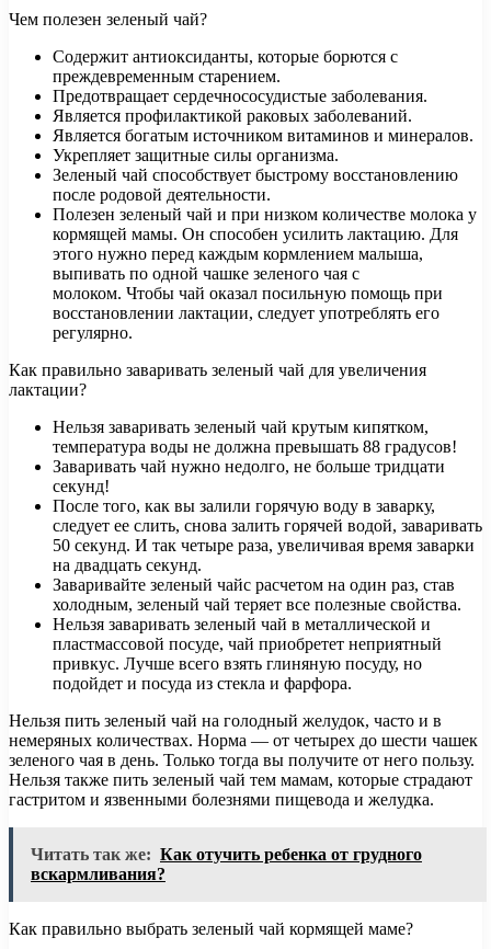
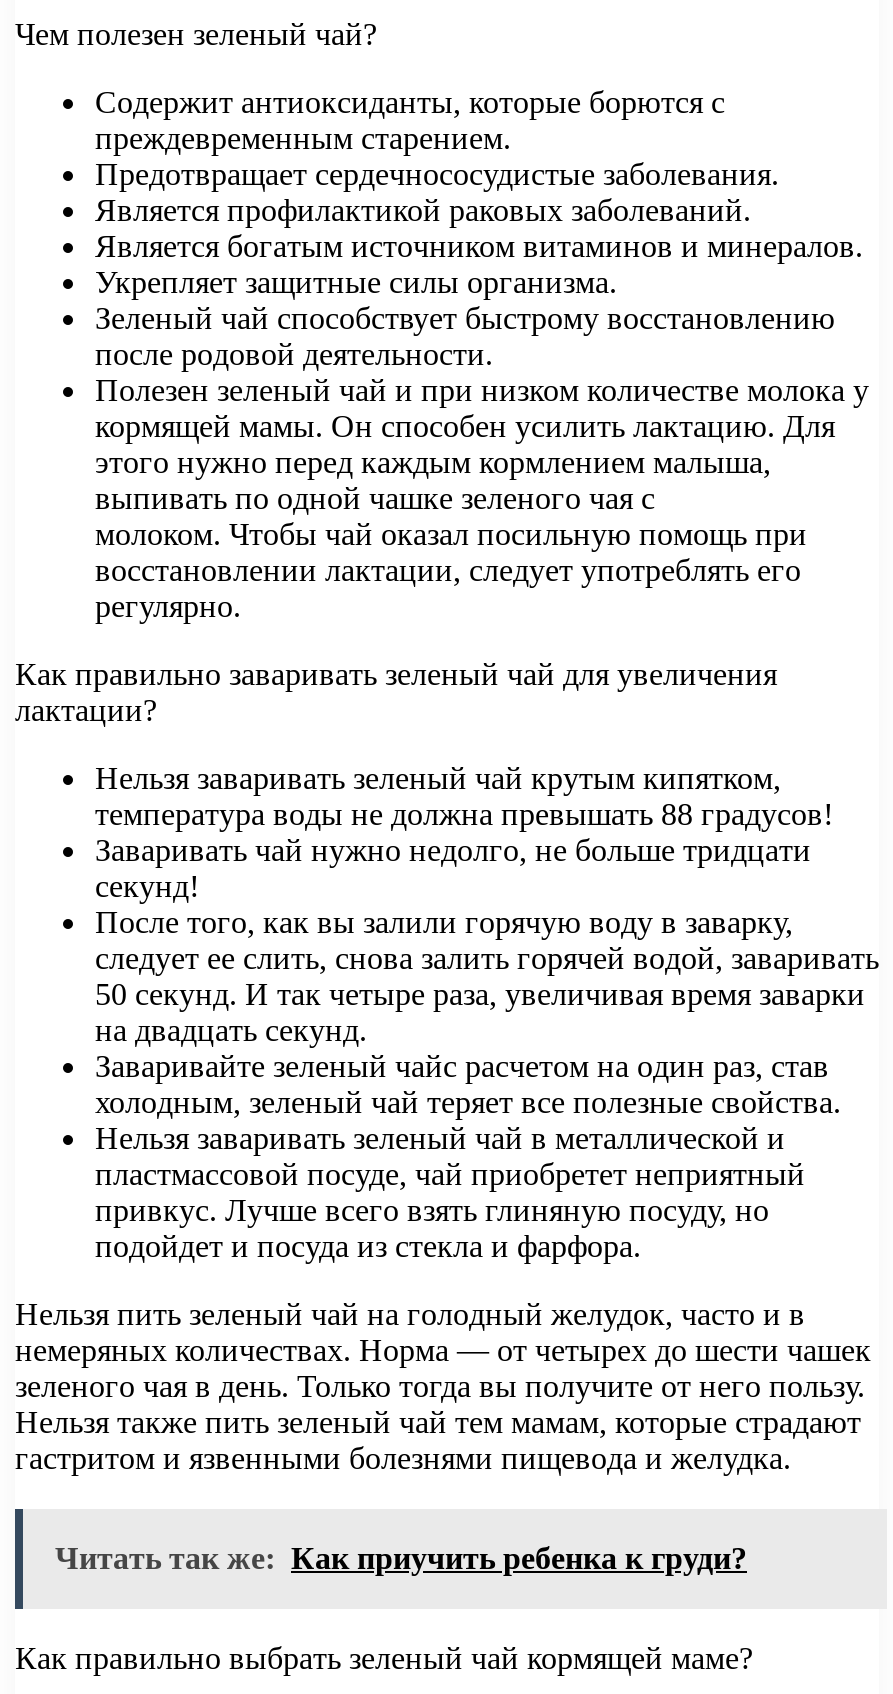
[31,845,422,883] Читать так же: Как отучить ребенка от грудного | вскармливания? -> [55,1541,747,1575] Читать так же: Как приучить ребенка к груди?

